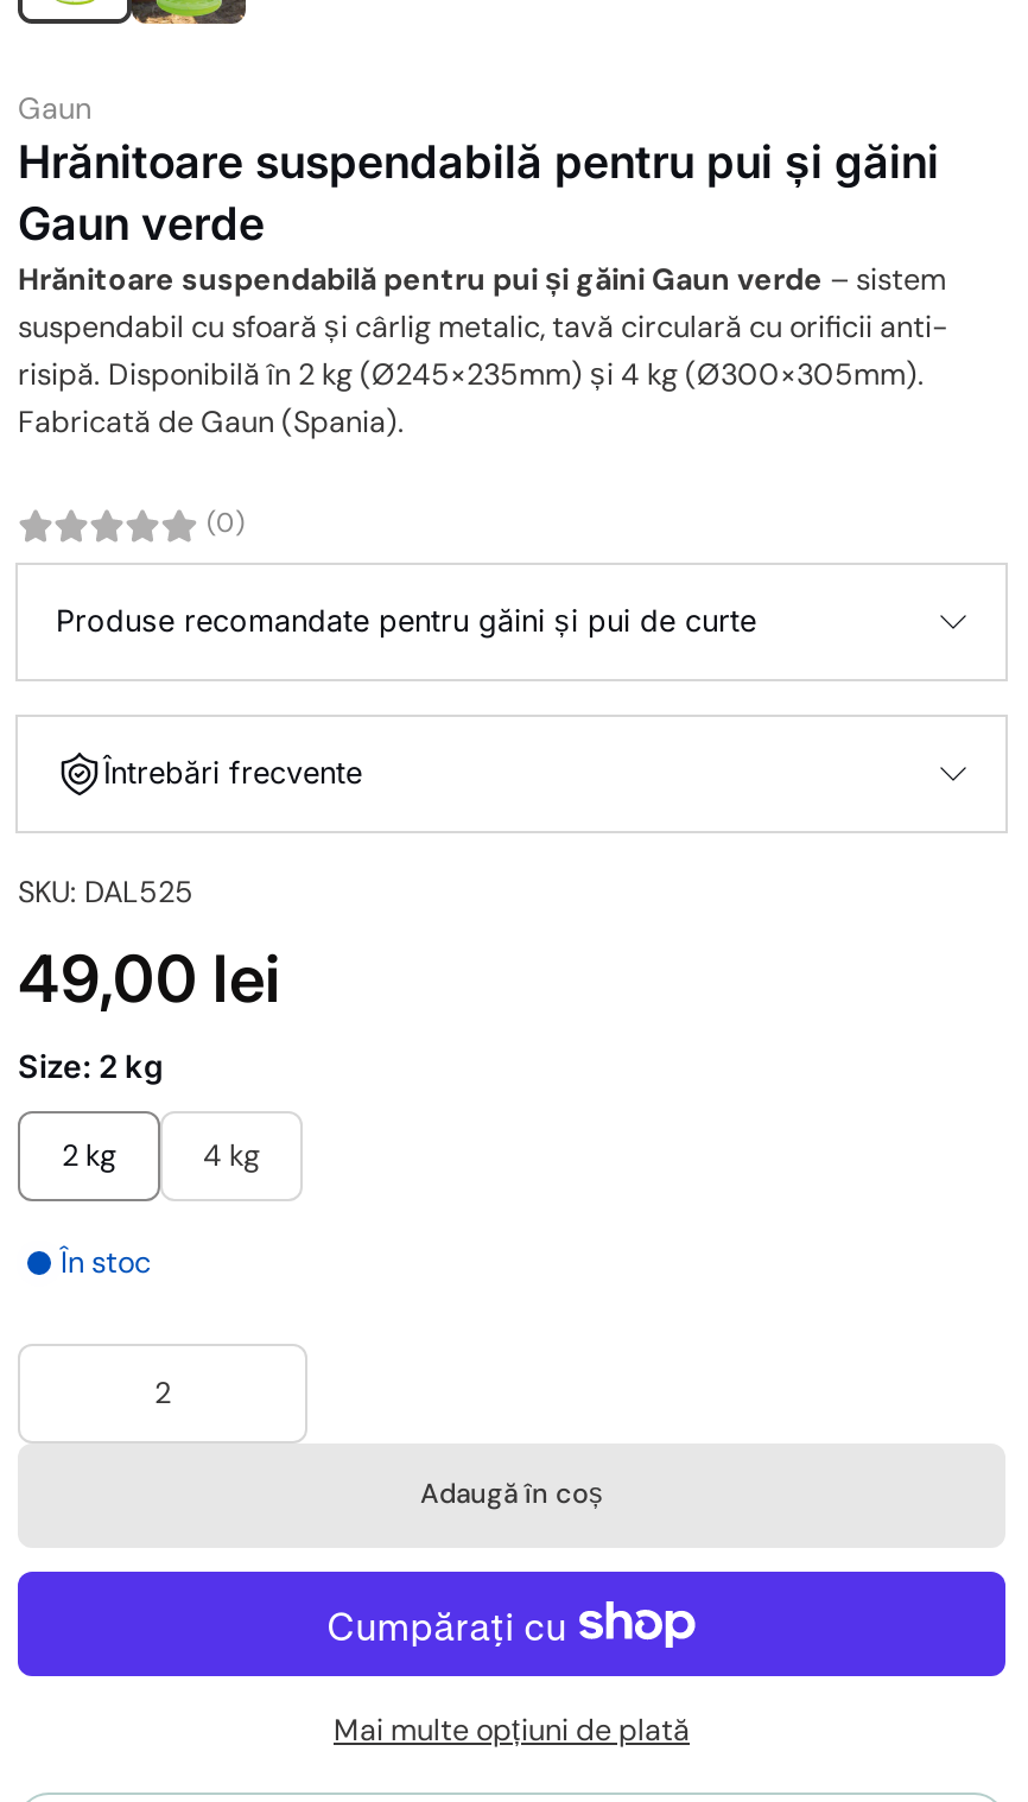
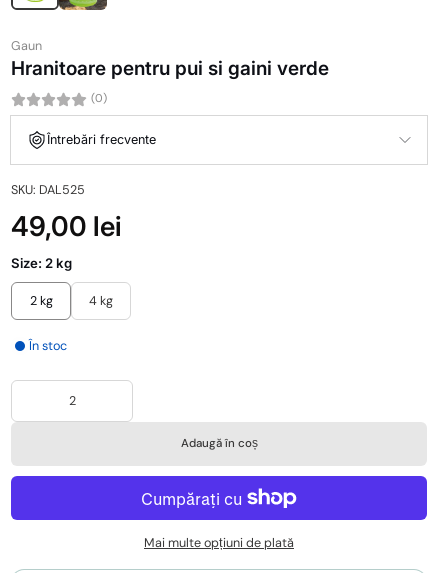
[18,136,948,442] Hrănitoare suspendabilă pentru pui și găini | Gaun verde | Hrănitoare suspendabilă pentru pui și găini Gaun verde – sistem | suspendabil cu sfoară și cârlig metalic, tavă circulară cu orificii anti- | risipă. Disponibilă în 2 kg (Ø245×235mm) și 4 kg (Ø300×305mm). | Fabricată de Gaun (Spania). -> [11,57,329,80] Hranitoare pentru pui si gaini verde
[56,604,756,639] Produse recomandate pentru găini și pui de curte -> none

